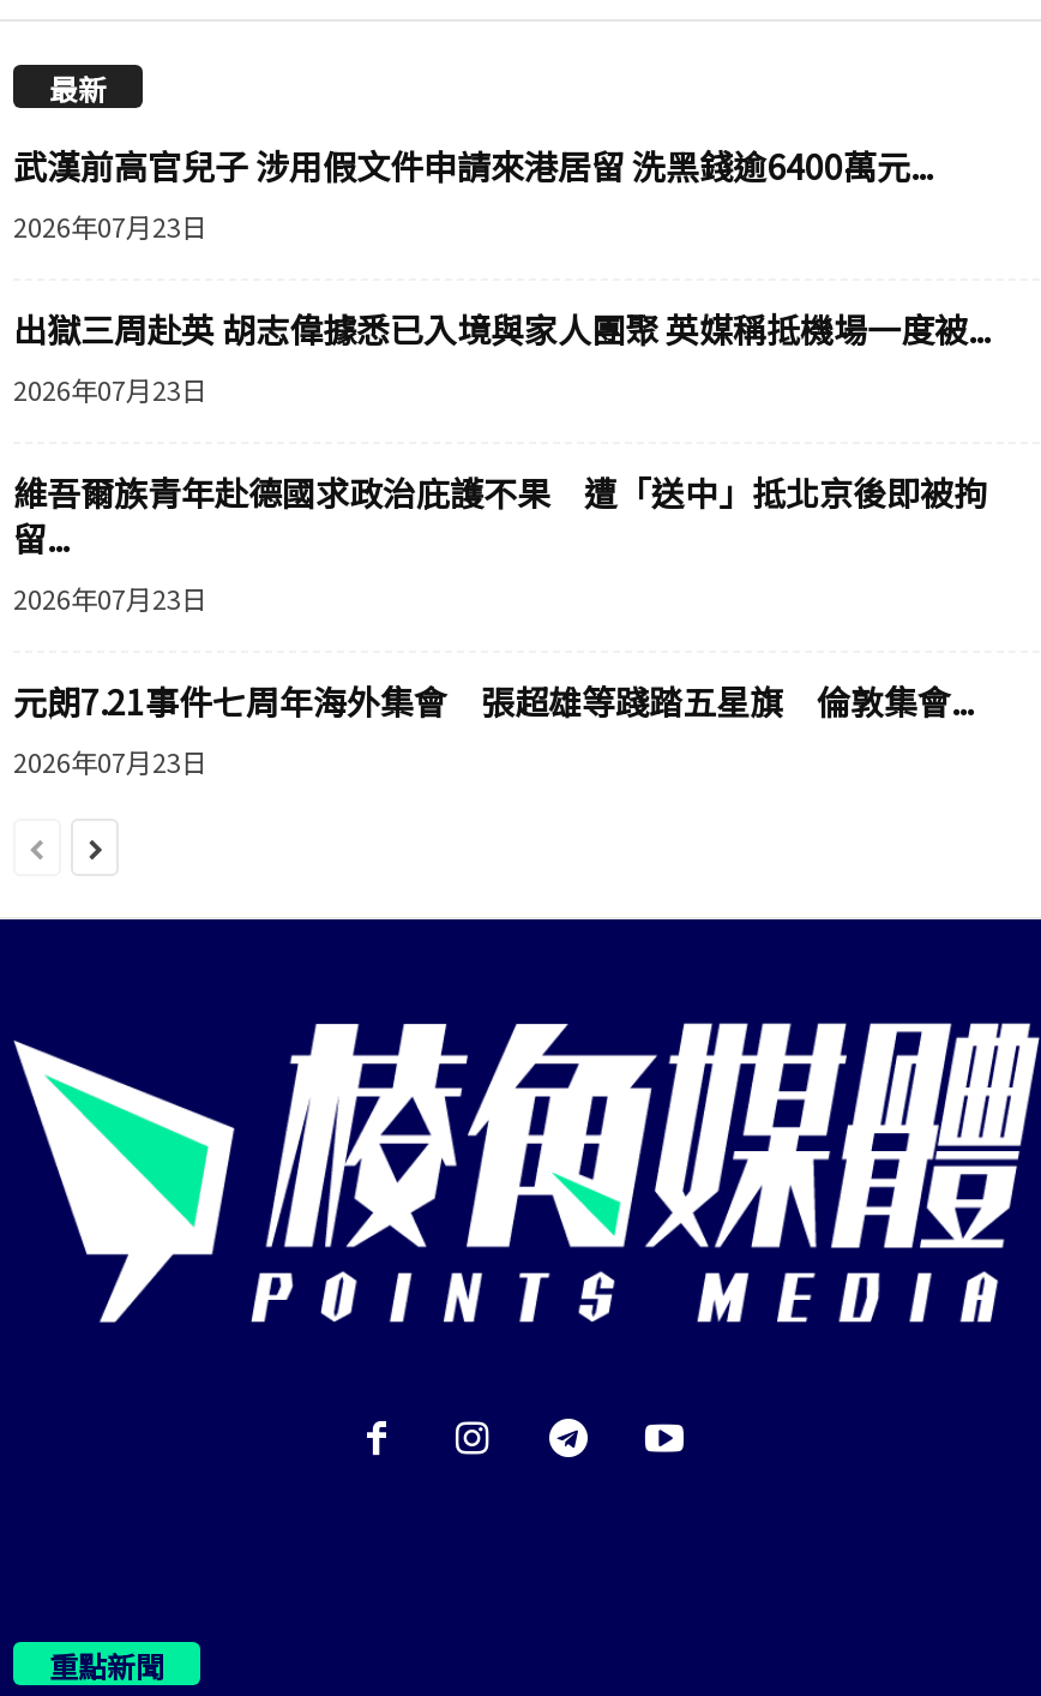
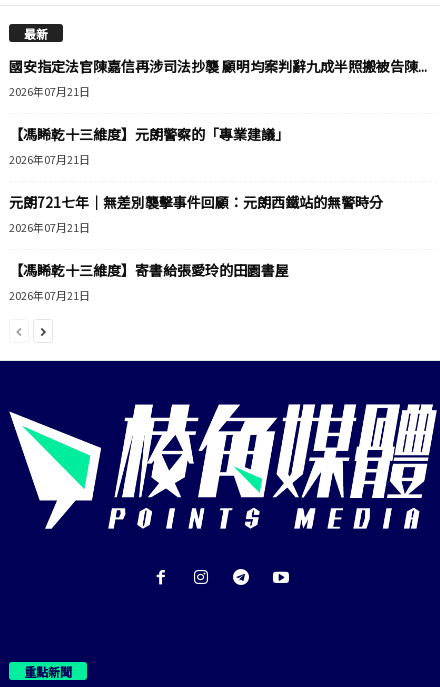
[13,142,932,246] 武漢前高官兒子 涉用假文件申請來港居留 洗黑錢逾6400萬元... | 2026年07月23日 -> [9,56,427,99] 國安指定法官陳嘉信再涉司法抄襲 顧明均案判辭九成半照搬被告陳... | 2026年07月21日
[13,306,989,409] 出獄三周赴英 胡志偉據悉已入境與家人團聚 英媒稱抵機場一度被... | 2026年07月23日 -> [9,124,289,167] 【馮睎乾十三維度】元朗警察的「專業建議」 | 2026年07月21日
[13,469,987,618] 維吾爾族青年赴德國求政治庇護不果 遭「送中」抵北京後即被拘 | 留... | 2026年07月23日 -> [9,192,383,235] 元朗721七年｜無差別襲擊事件回顧：元朗西鐵站的無警時分 | 2026年07月21日
[13,678,973,781] 元朗7.21事件七周年海外集會 張超雄等踐踏五星旗 倫敦集會... | 2026年07月23日 -> [9,260,289,303] 【馮睎乾十三維度】寄書給張愛玲的田園書屋 | 2026年07月21日

